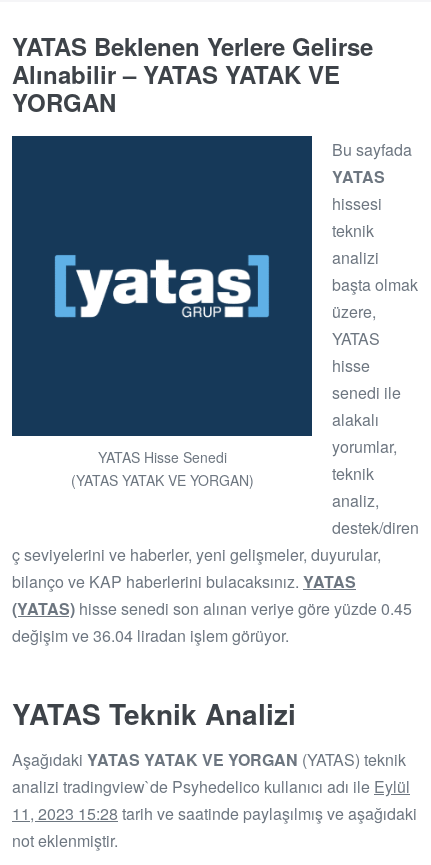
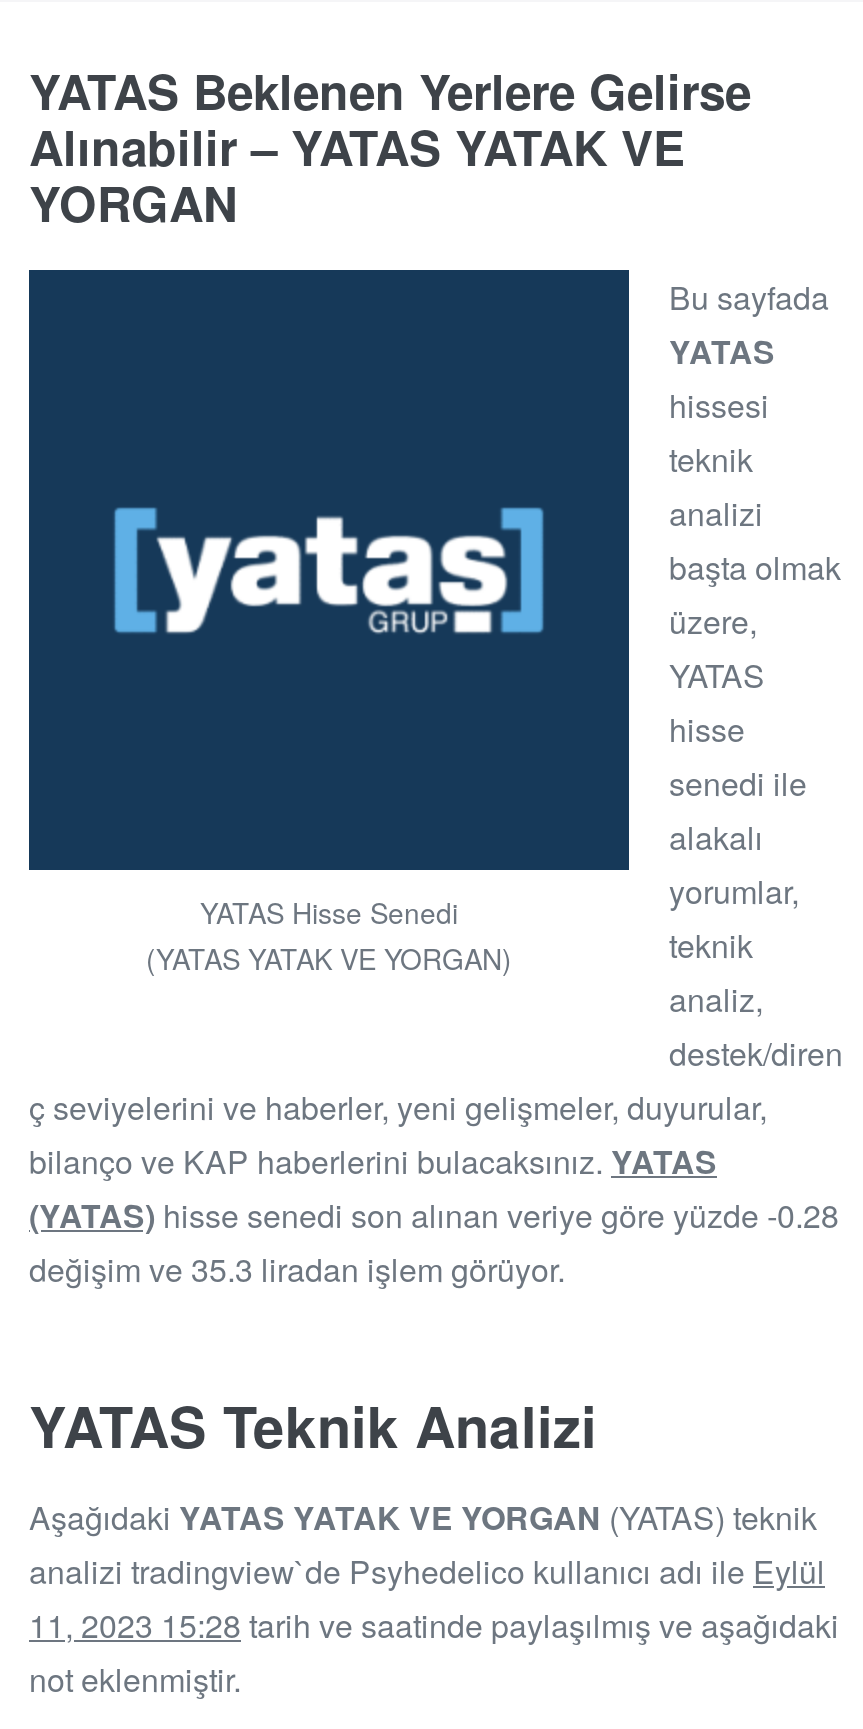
[12,597,412,620] (YATAS) hisse senedi son alınan veriye göre yüzde 0.45 -> [29,1192,839,1238] (YATAS) hisse senedi son alınan veriye göre yüzde -0.28
[12,624,289,647] değişim ve 36.04 liradan işlem görüyor. -> [29,1246,565,1292] değişim ve 35.3 liradan işlem görüyor.

